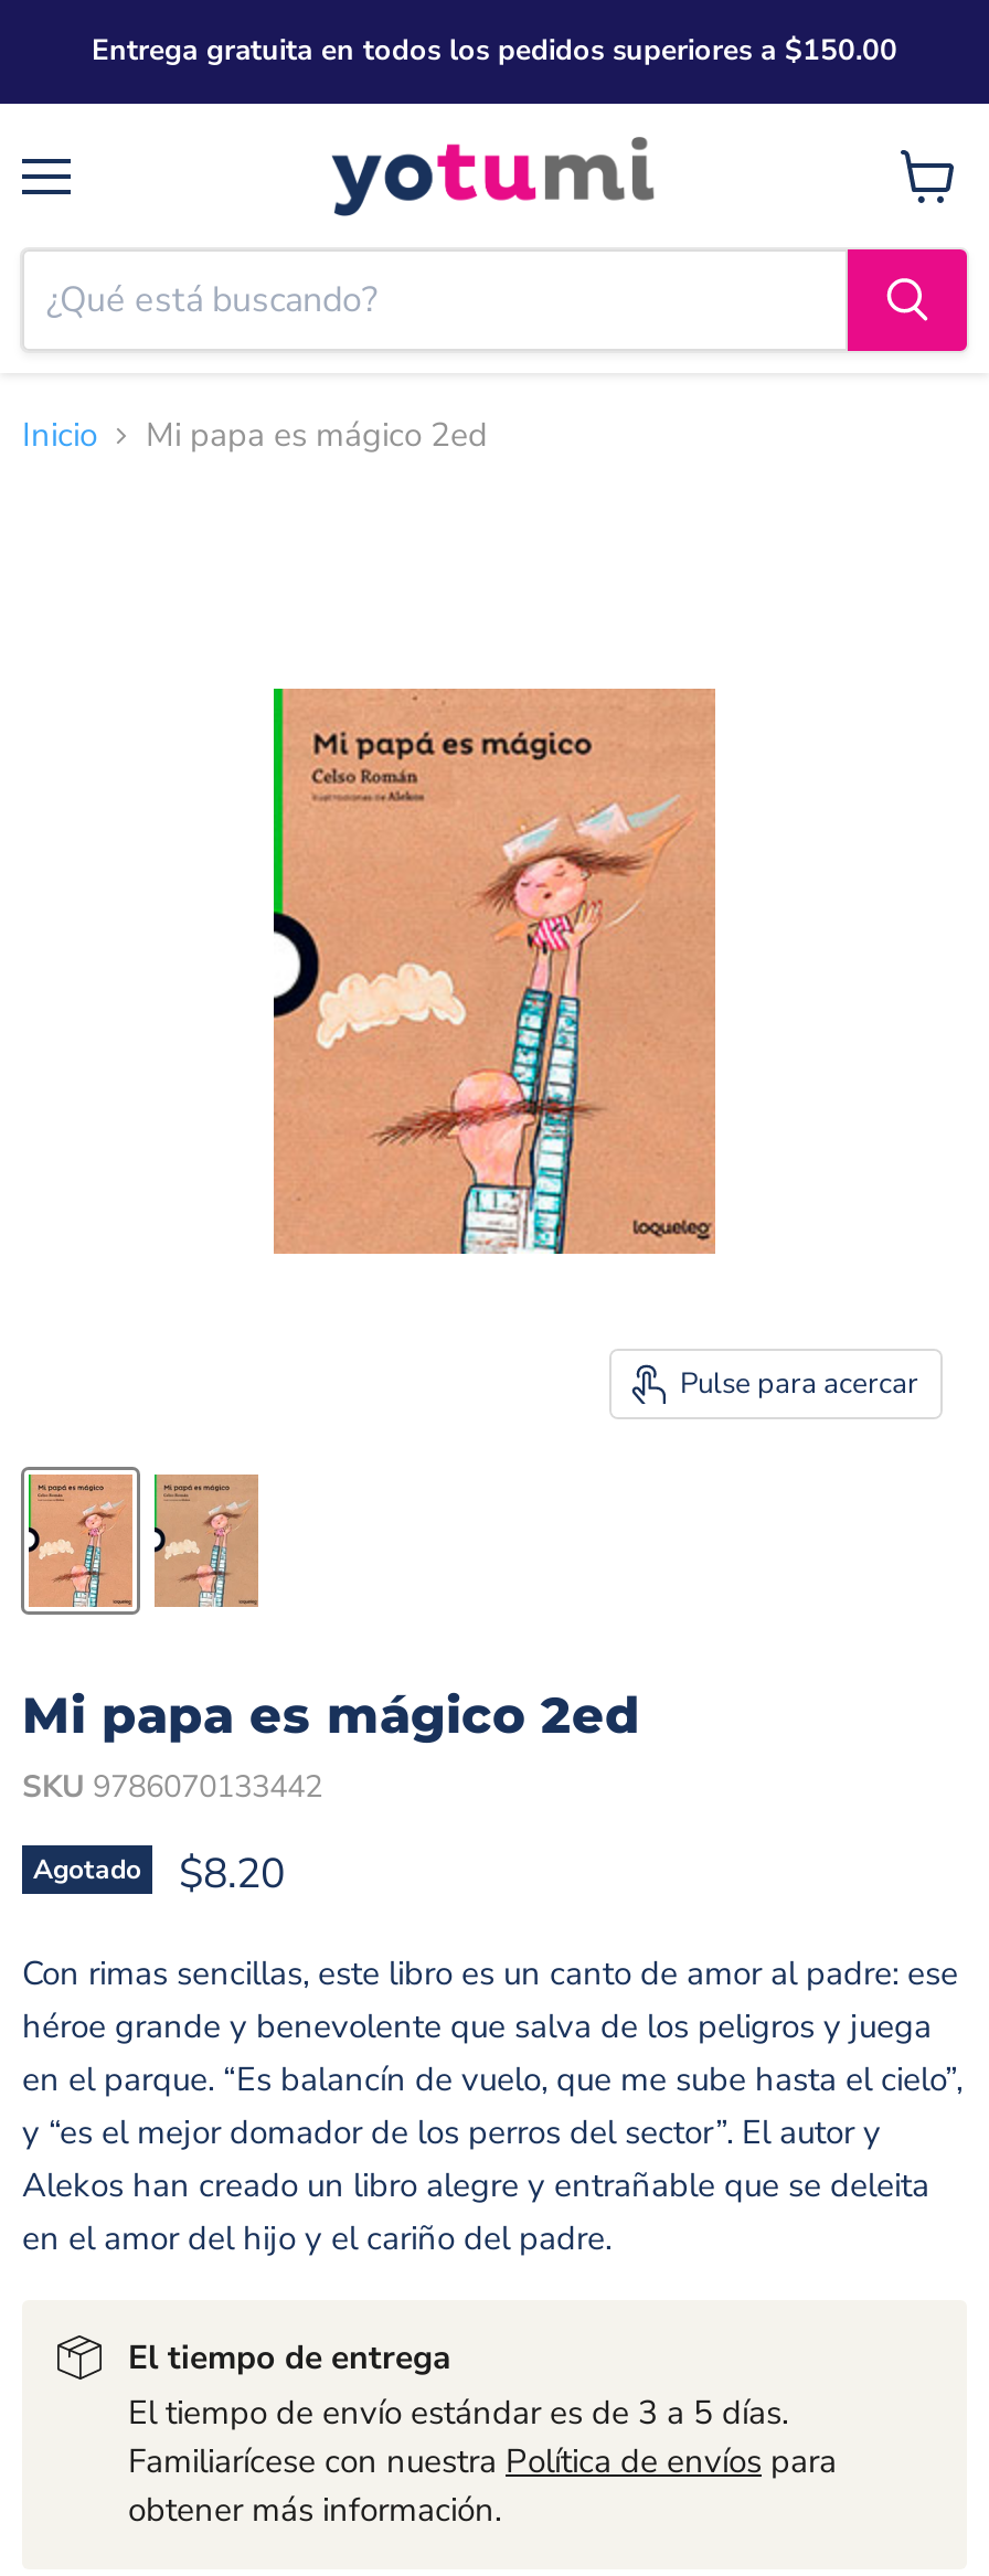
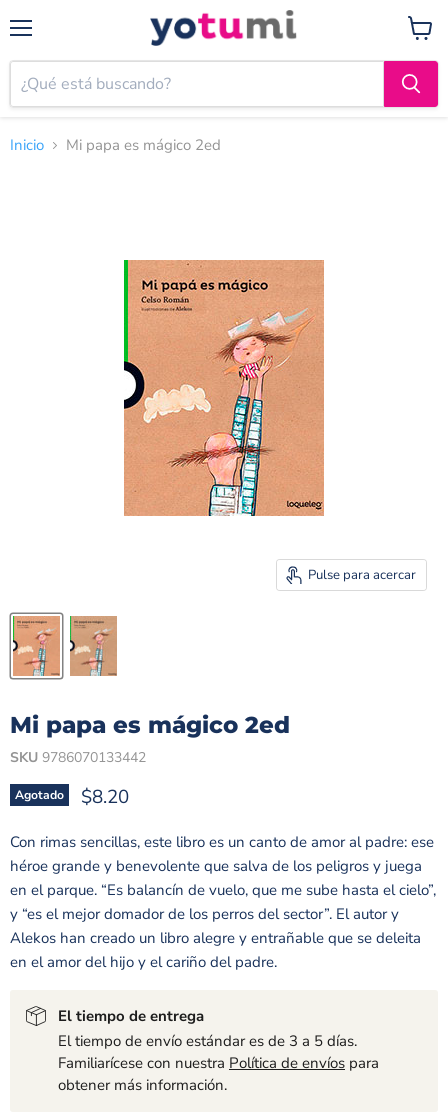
[92,31,897,71] Entrega gratuita en todos los pedidos superiores a $150.00 -> none

